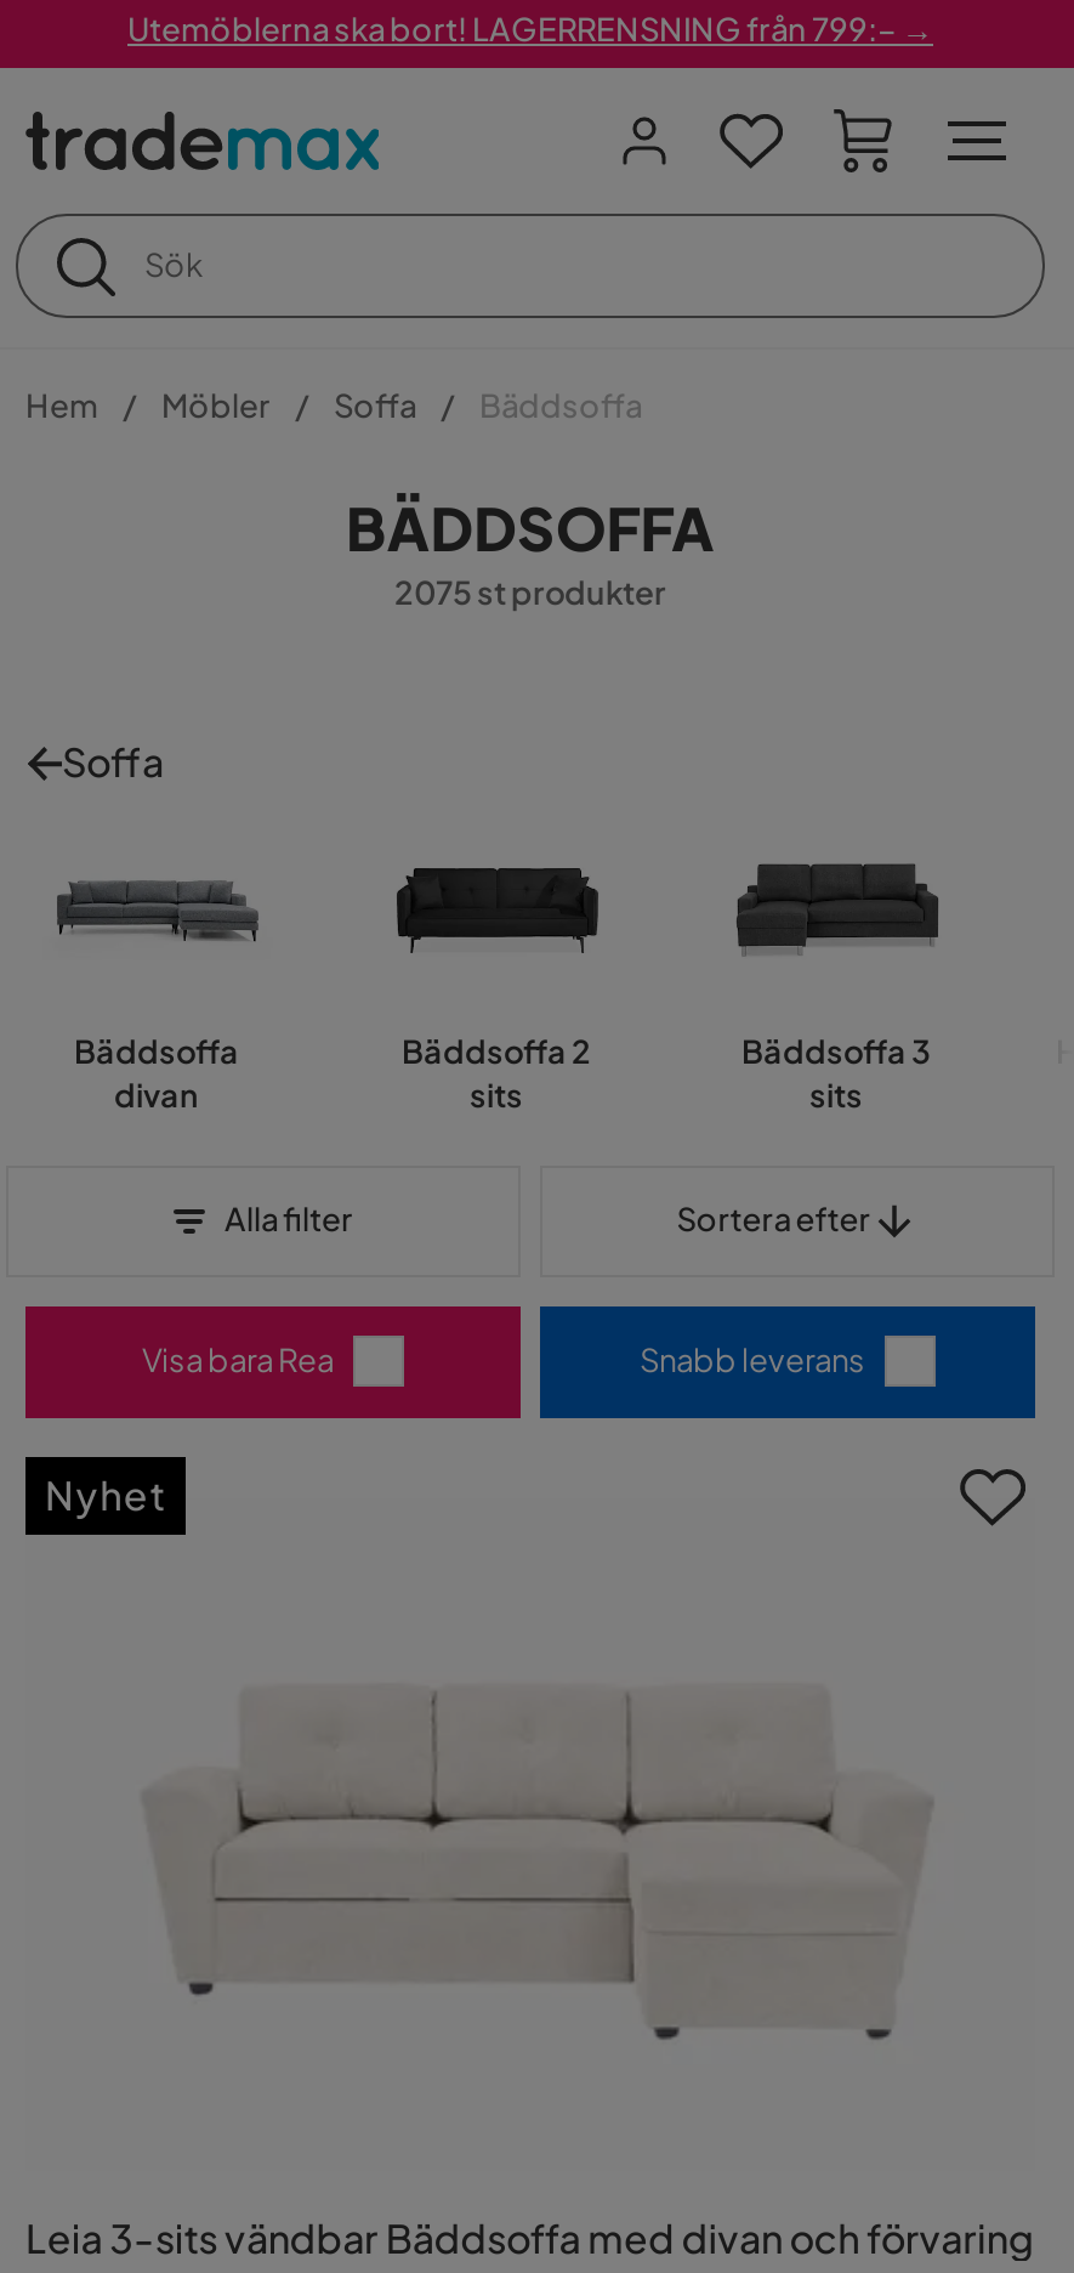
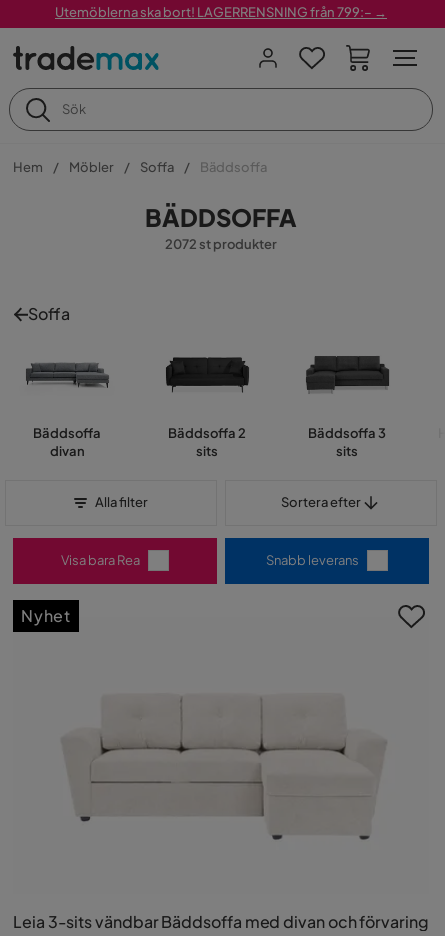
[394,573,666,612] 2075 st produkter -> [165,236,277,252] 2072 st produkter

